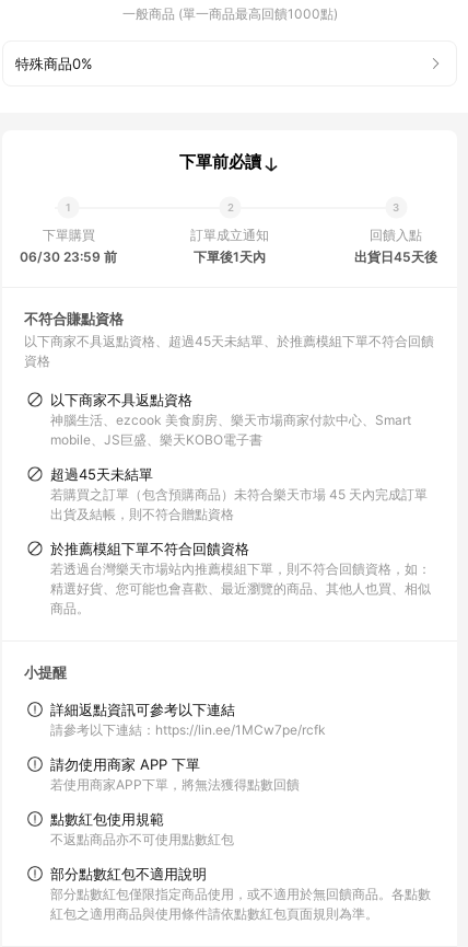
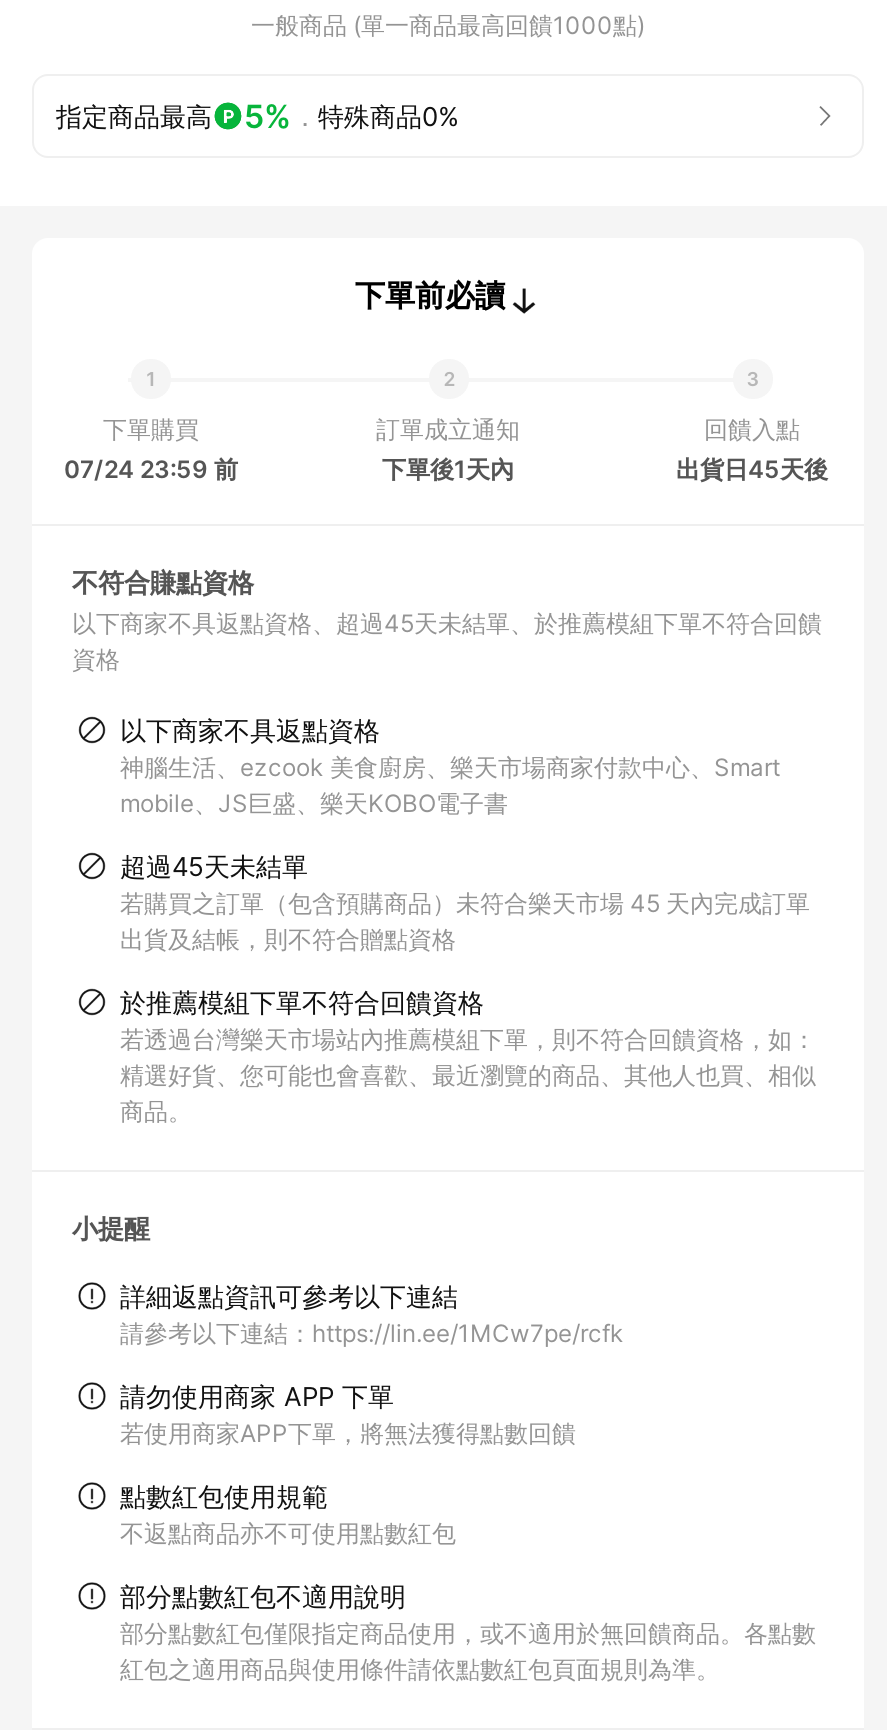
[15,55,93,72] 特殊商品0% -> [56,96,460,136] 指定商品最高 | 5%．特殊商品0%
[20,249,117,265] 06/30 23:59 前 -> [64,454,238,484] 07/24 23:59 前

